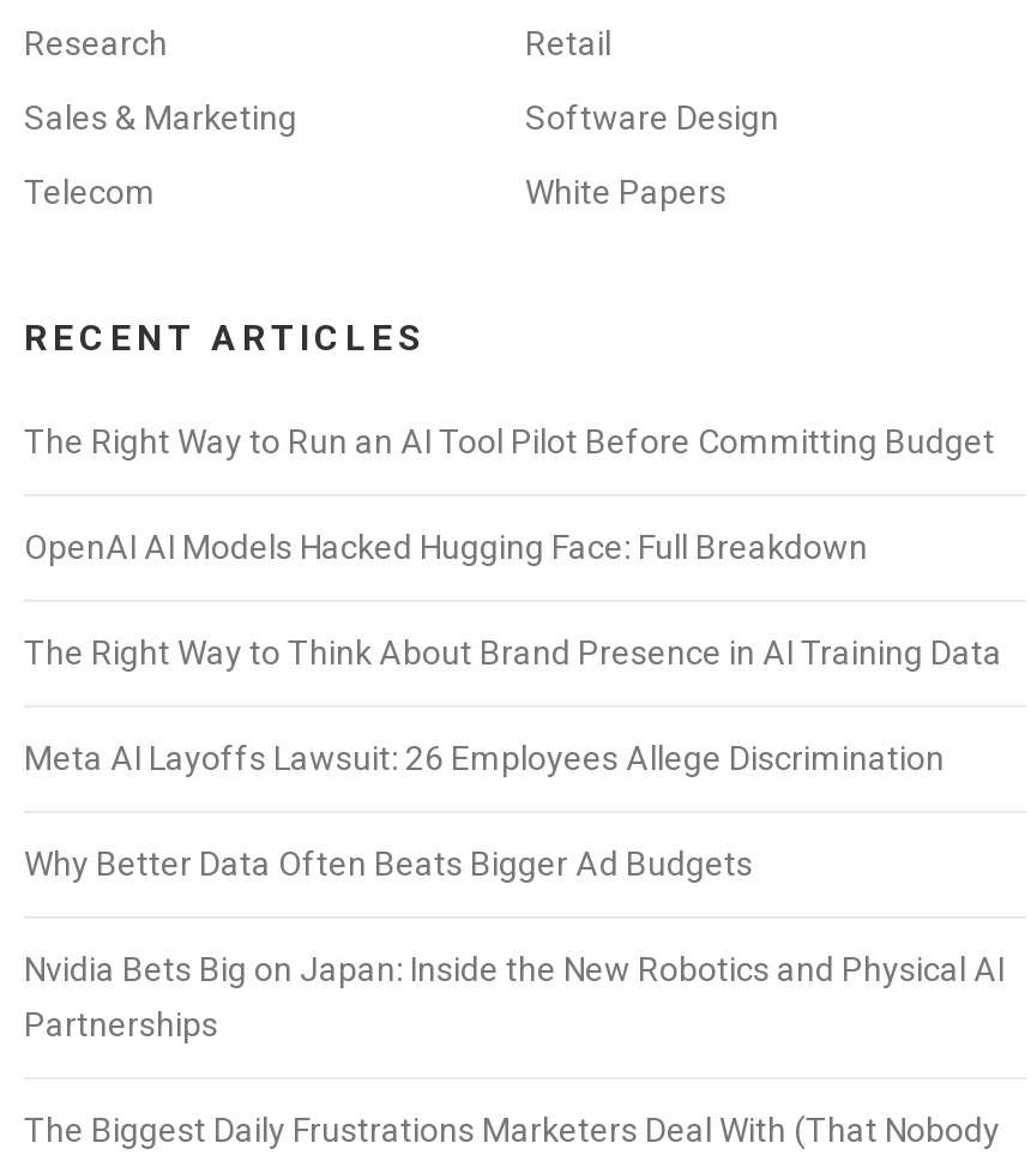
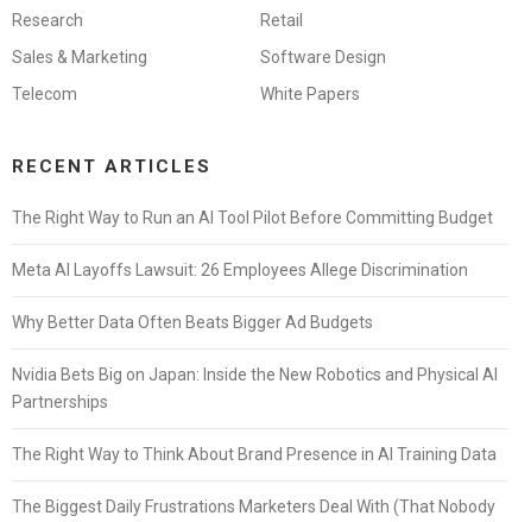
[24,528,868,567] OpenAI AI Models Hacked Hugging Face: Full Breakdown -> none
moved [24,634,1002,672] -> [12,445,497,464]: The Right Way to Think About Brand Presence in AI Training Data
moved [24,740,1005,1044] -> [12,261,498,412]: Meta AI Layoffs Lawsuit: 26 Employees Allege Discrimination | Why Better Data Often Beats Bigger Ad Budgets | Nvidia Bets Big on Japan: Inside the New Robotics and Physical AI | Partnerships

